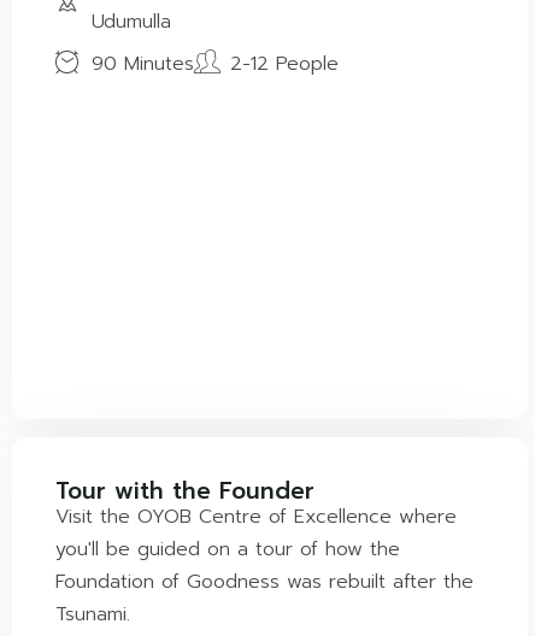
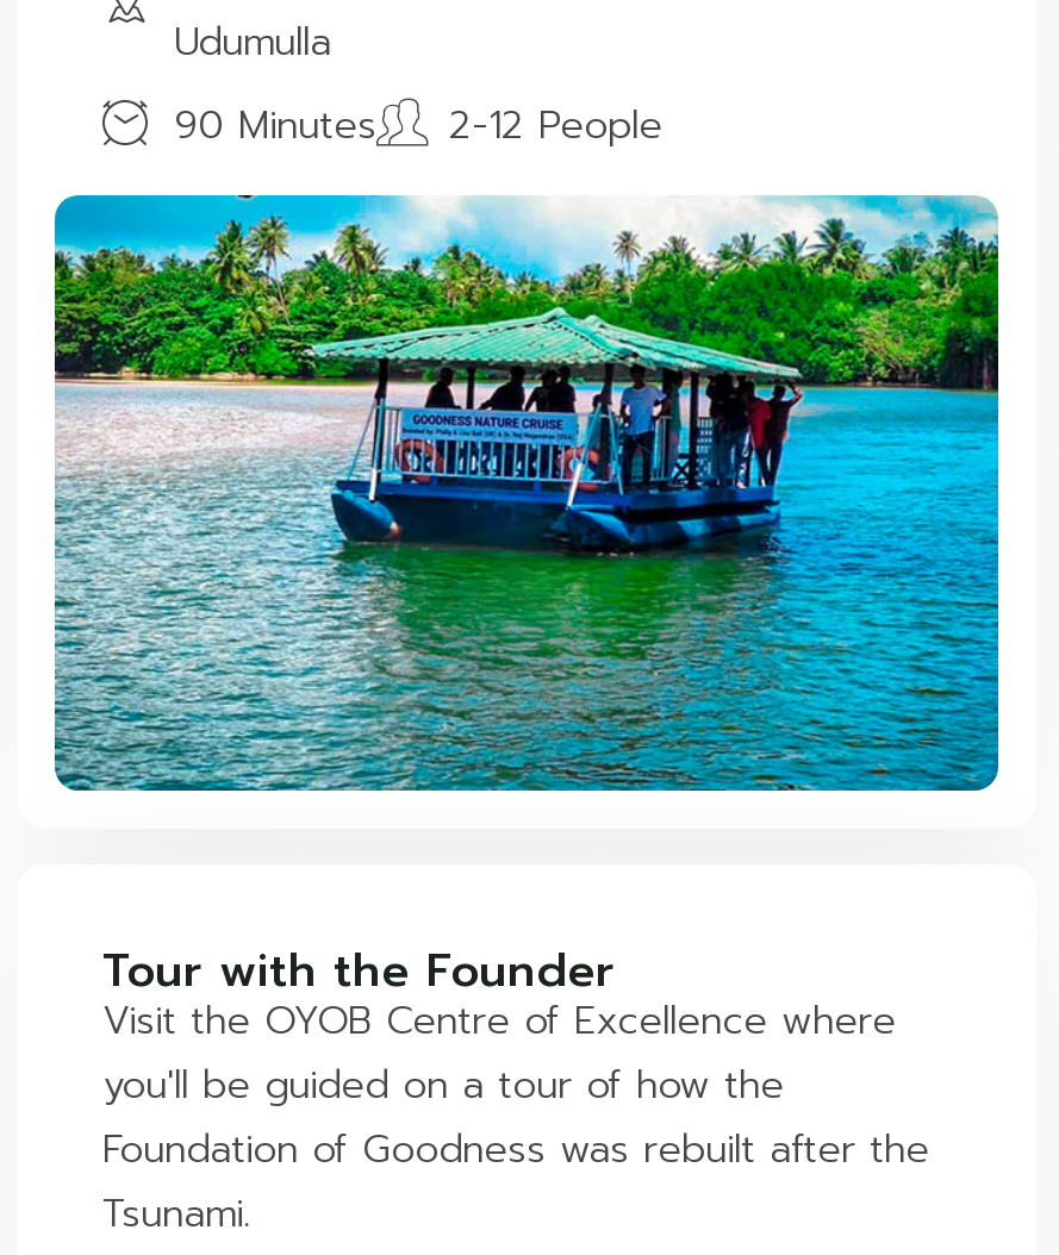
none -> [52,193,1001,793] [image]

